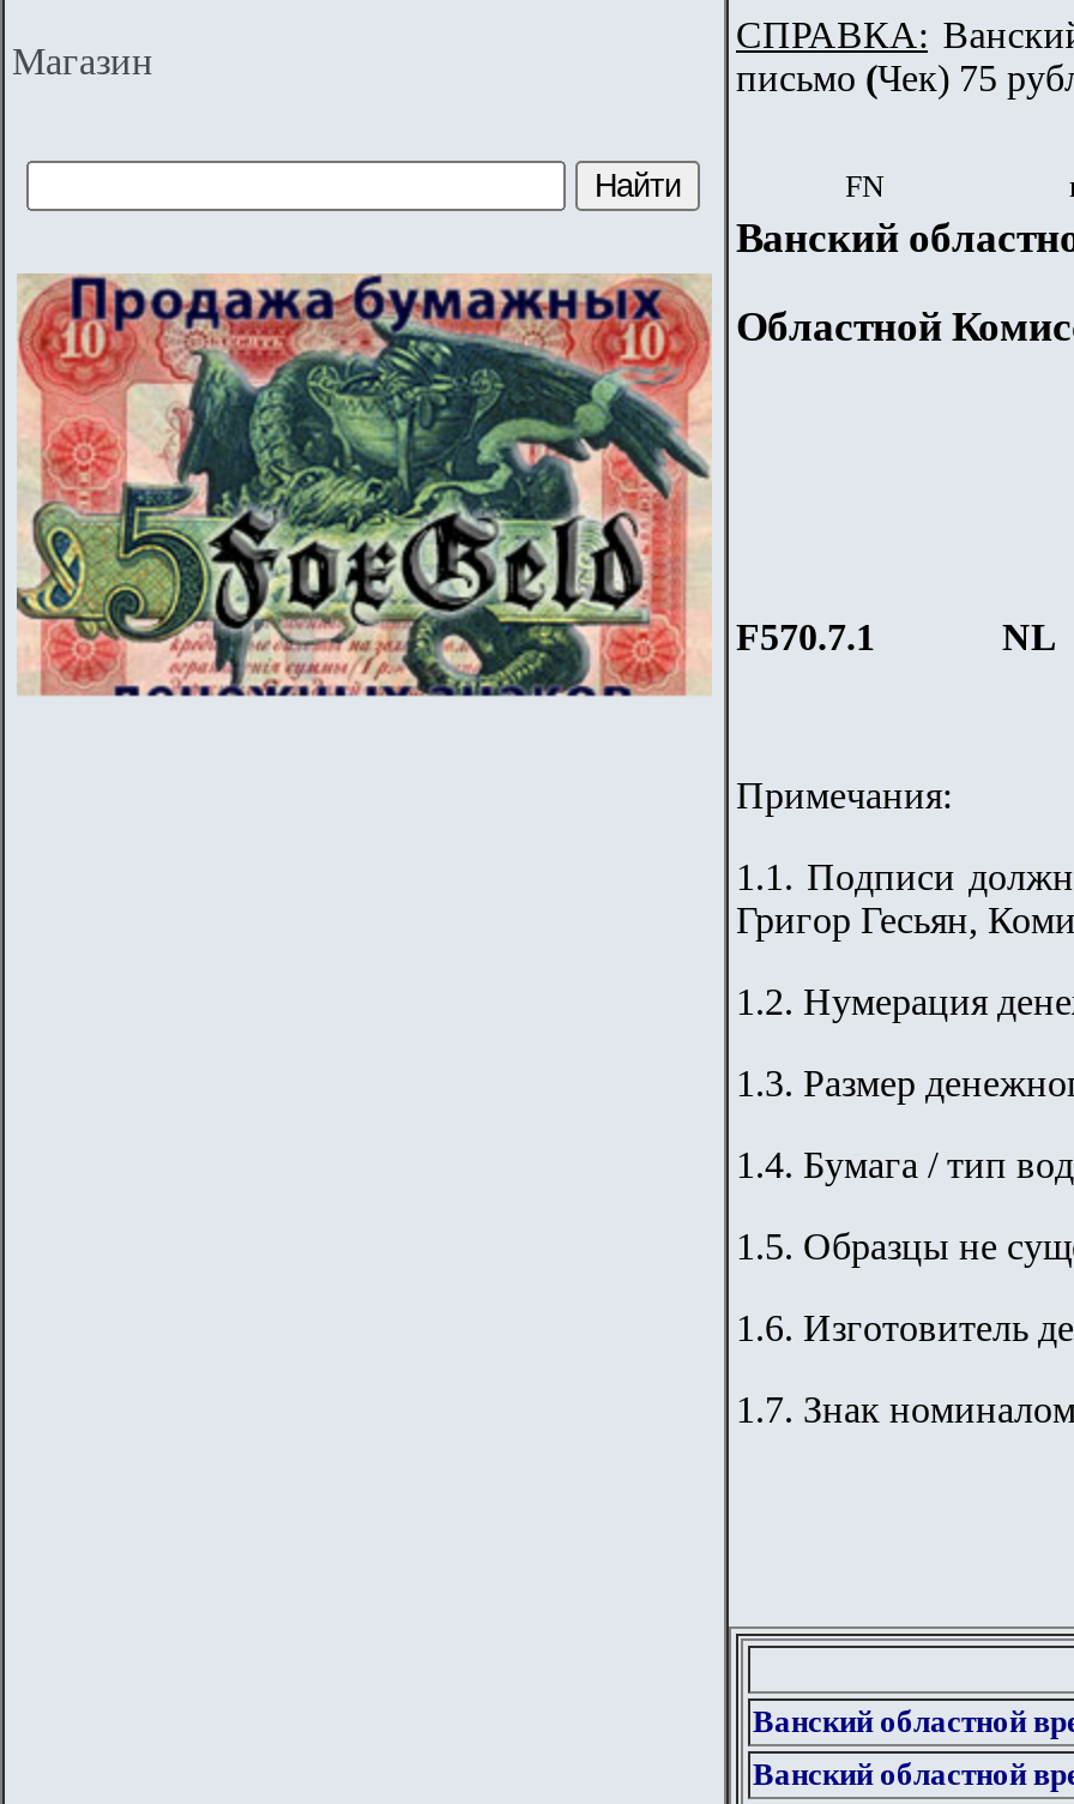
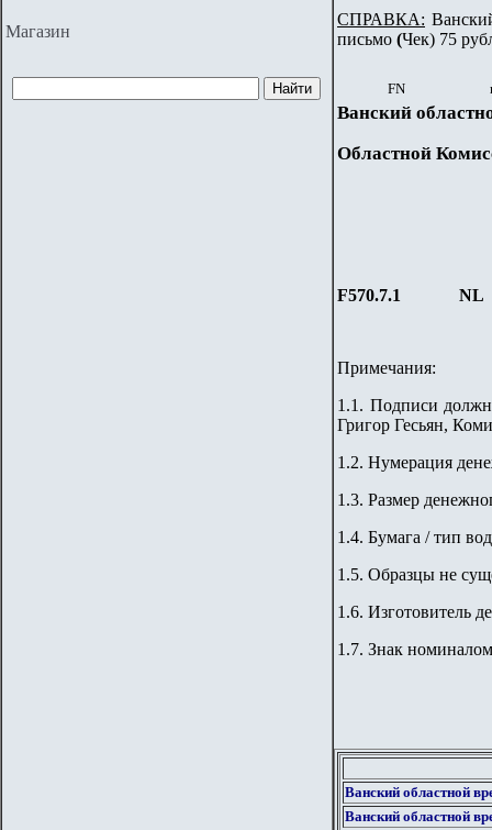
[14,271,712,698] [image] -> none

